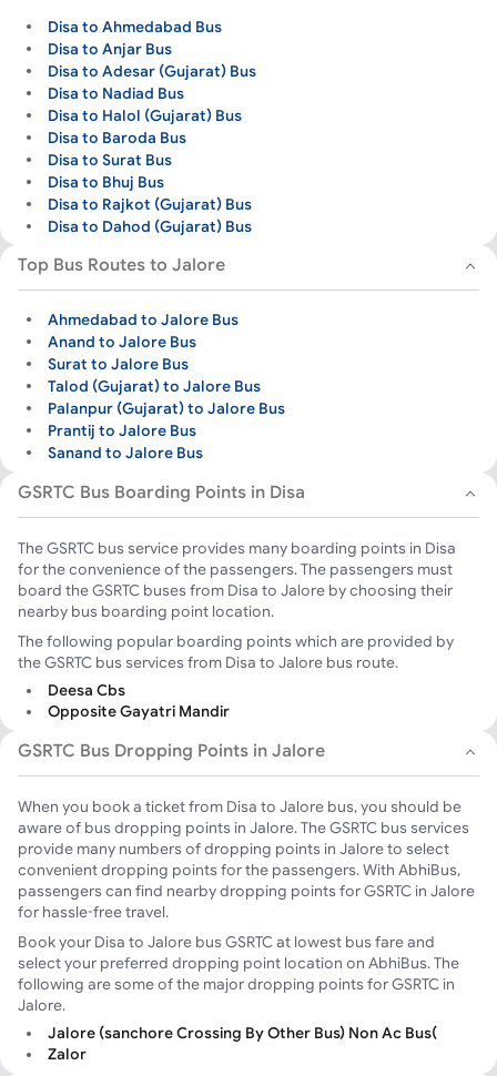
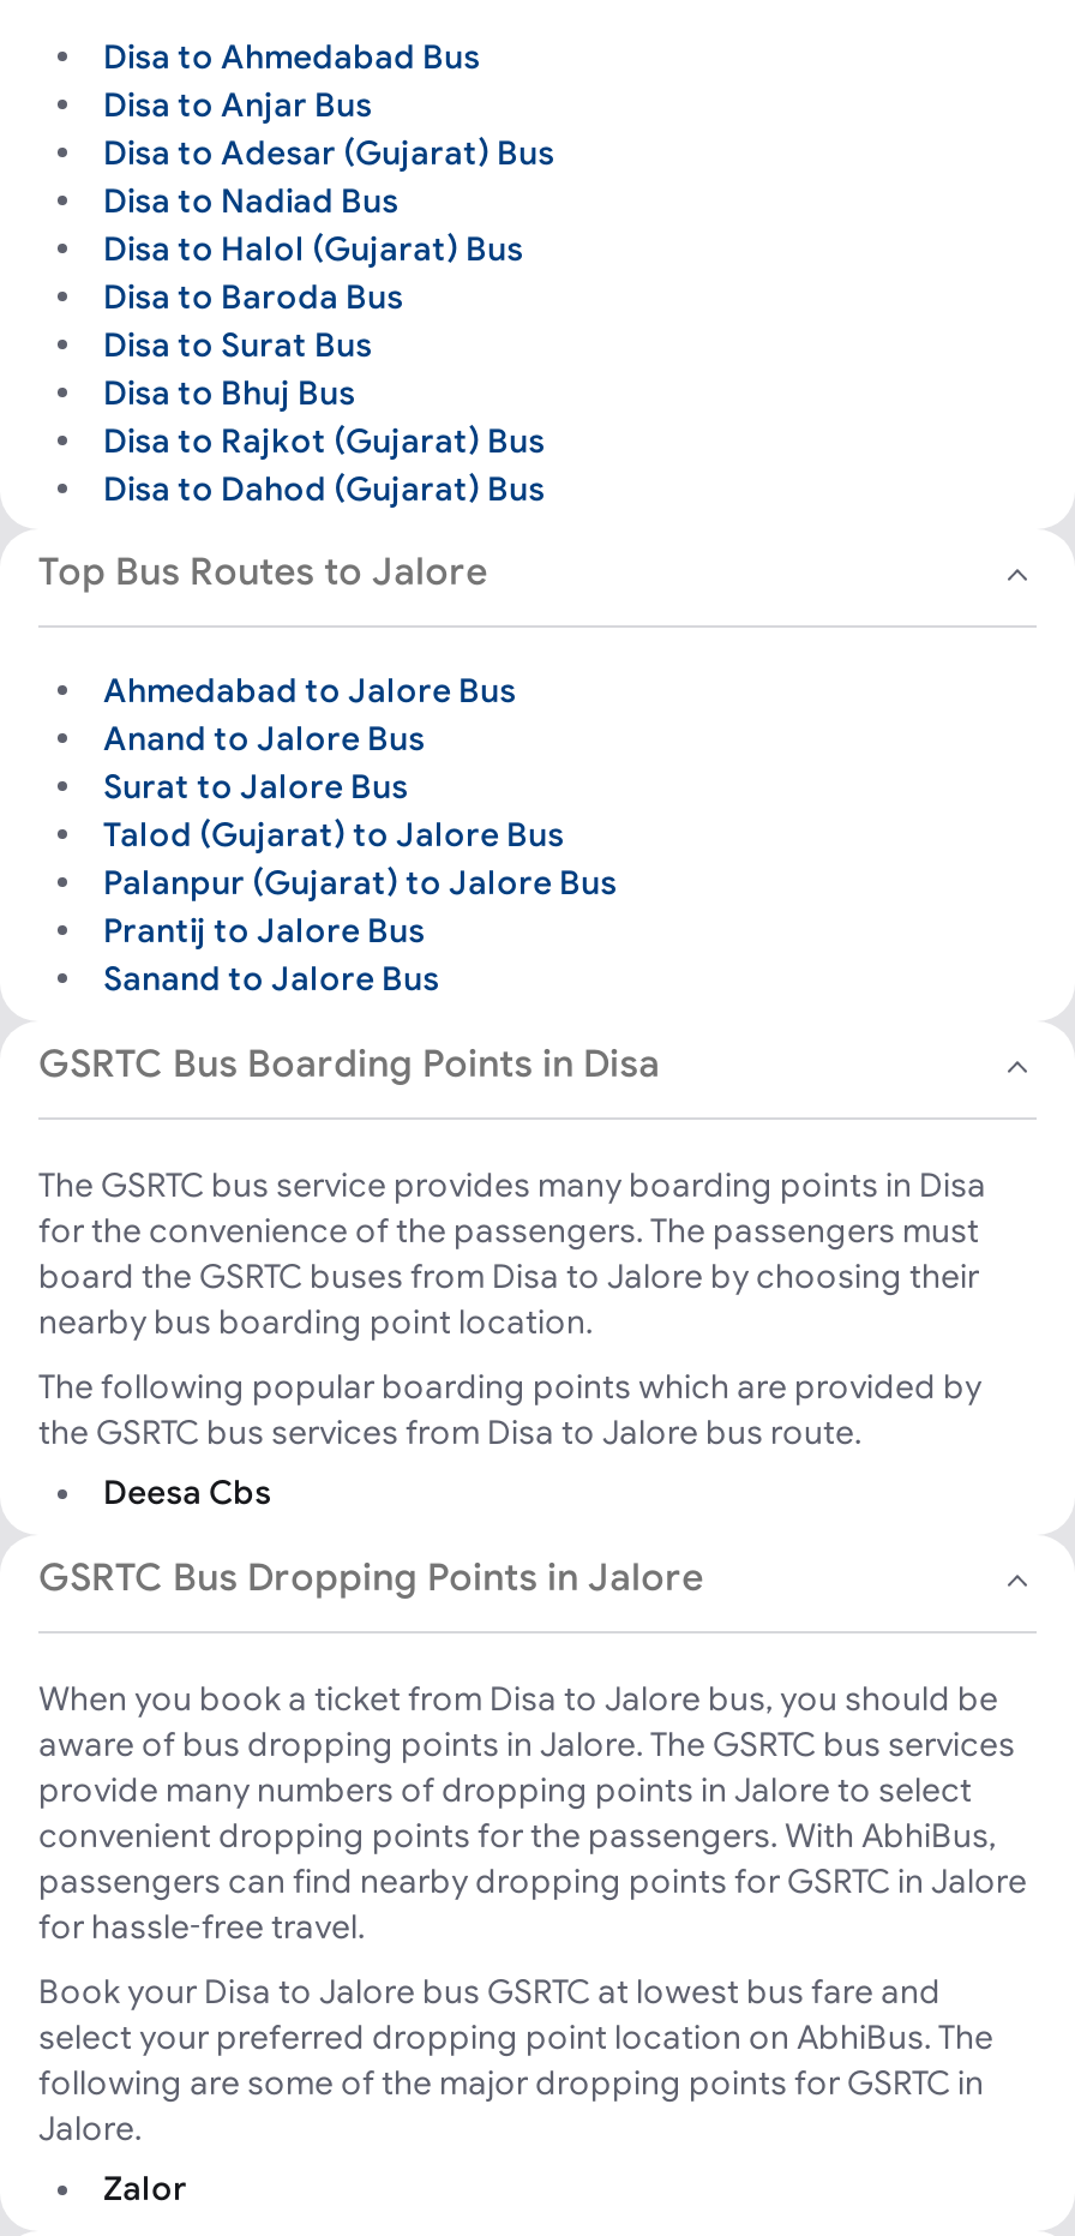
[48,702,230,720] Opposite Gayatri Mandir -> none
[48,1024,437,1042] Jalore (sanchore Crossing By Other Bus) Non Ac Bus( -> none

